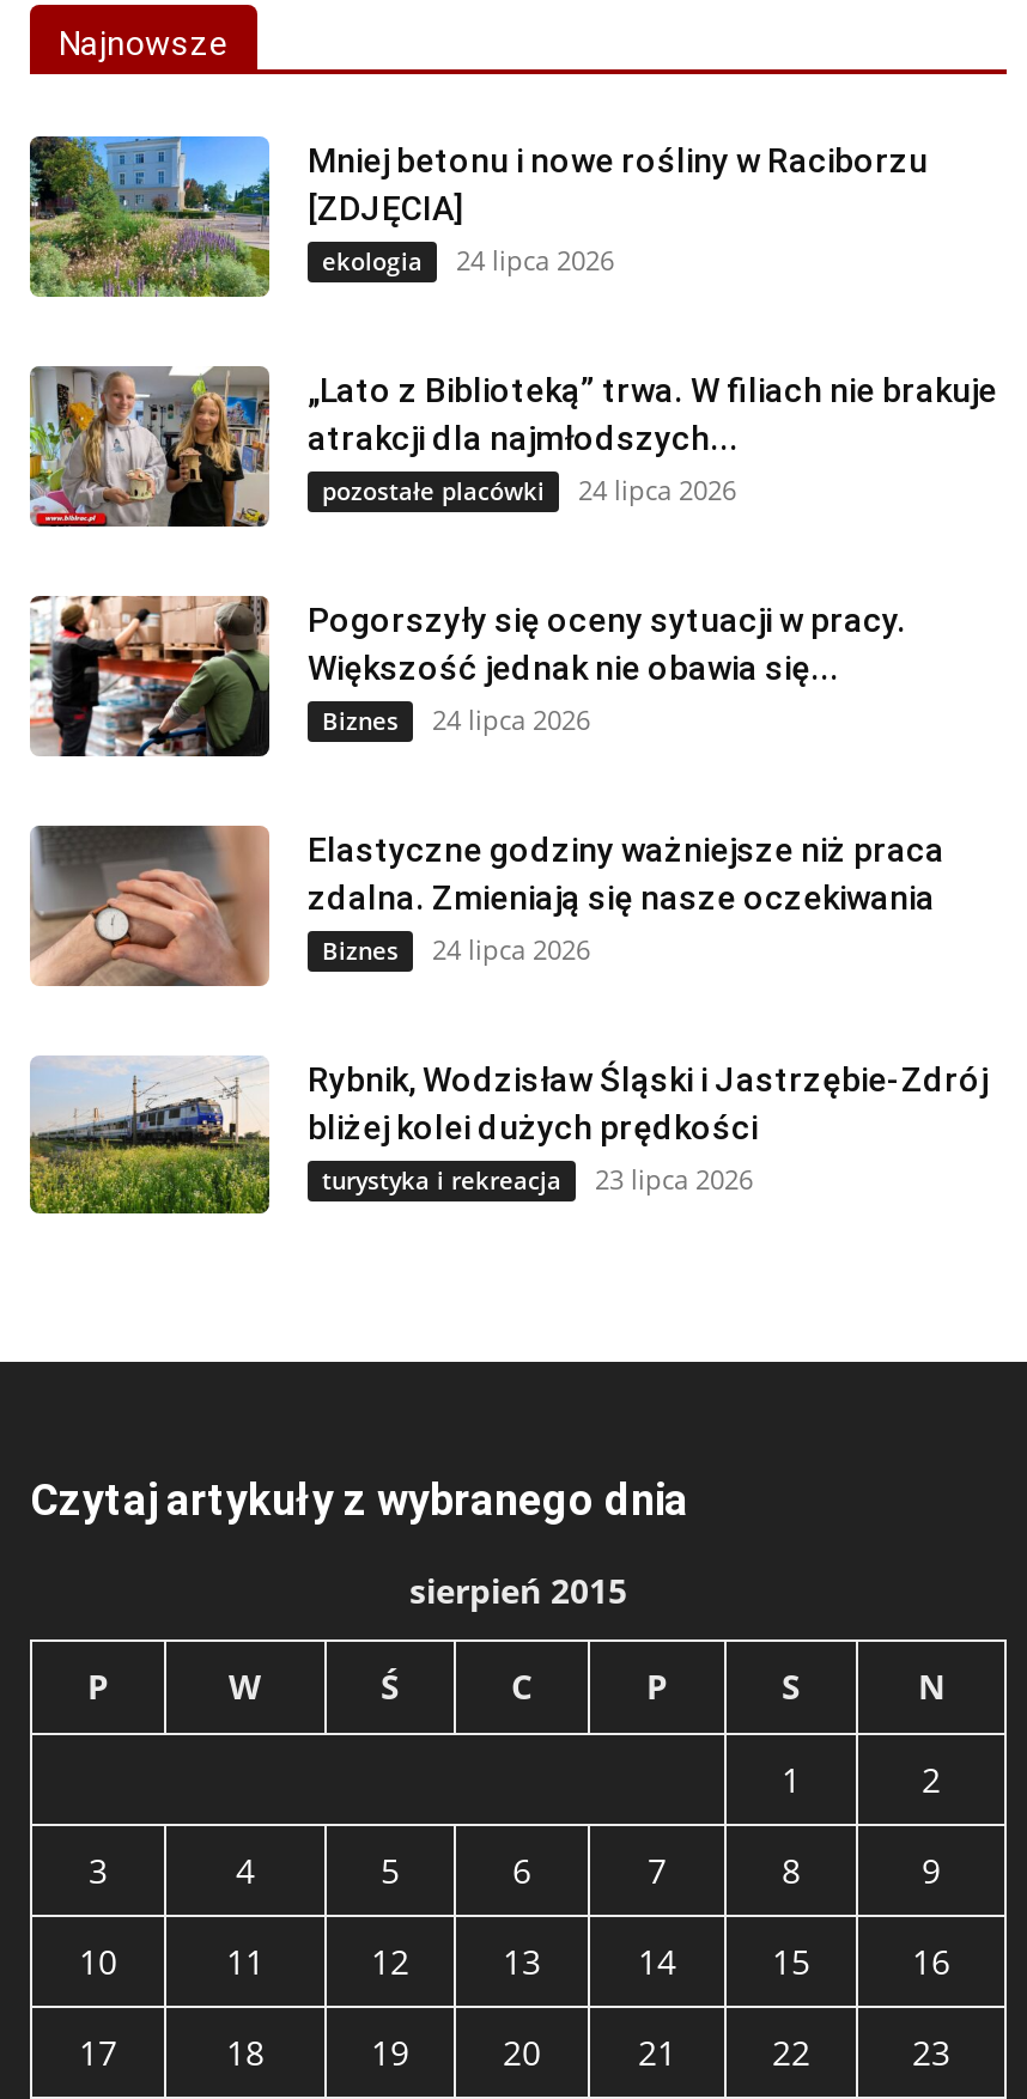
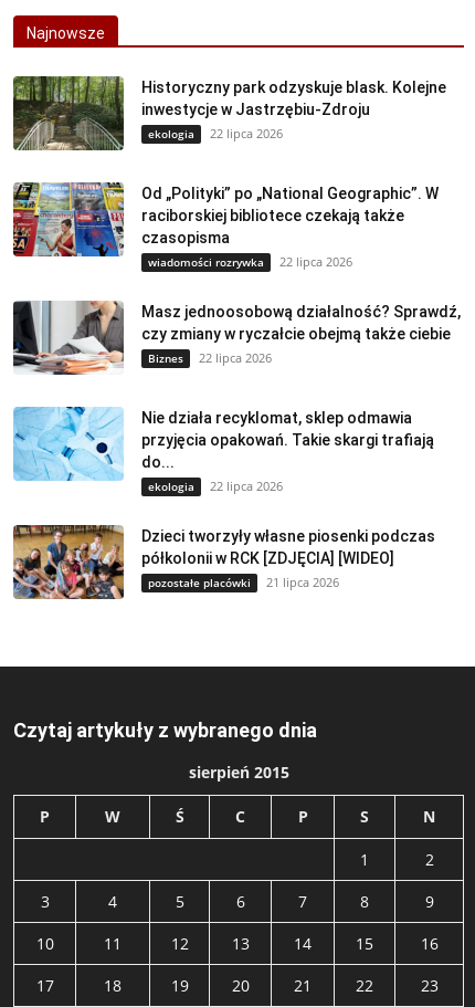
[28,134,928,297] [image] | Mniej betonu i nowe rośliny w Raciborzu | [ZDJĘCIA] -> [12,75,446,150] [image] | Historyczny park odzyskuje blask. Kolejne | inwestycje w Jastrzębiu-Zdroju
[322,242,614,278] ekologia 24 lipca 2026 -> [148,125,283,141] ekologia 22 lipca 2026
[30,366,997,529] [image] | „Lato z Biblioteką” trwa. W filiach nie brakuje | atrakcji dla najmłodszych... | 24 lipca 2026 -> [12,181,439,270] [image] | Od „Polityki” po „National Geographic”. W | raciborskiej bibliotece czekają także | czasopisma | wiadomości rozrywka | 22 lipca 2026
moved [322,474,545,507] -> [148,575,251,590]: pozostałe placówki
[28,594,906,759] [image] | Pogorszyły się oceny sytuacji w pracy. | Większość jednak nie obawia się... -> [12,300,461,375] [image] | Masz jednoosobową działalność? Sprawdź, | czy zmiany w ryczałcie obejmą także ciebie
[322,701,590,737] Biznes 24 lipca 2026 -> [148,349,272,366] Biznes 22 lipca 2026
[30,823,944,988] [image] | Elastyczne godziny ważniejsze niż praca | zdalna. Zmieniają się nasze oczekiwania | Biznes | 24 lipca 2026 -> [13,406,434,494] [image] | Nie działa recyklomat, sklep odmawia | przyjęcia opakowań. Takie skargi trafiają | do... | ekologia | 22 lipca 2026
[30,1055,987,1216] [image] | Rybnik, Wodzisław Śląski i Jastrzębie-Zdrój | bliżej kolei dużych prędkości | turystyka i rekreacja | 23 lipca 2026 -> [12,524,435,600] [image] | Dzieci tworzyły własne piosenki podczas | półkolonii w RCK [ZDJĘCIA] [WIDEO] | 21 lipca 2026

